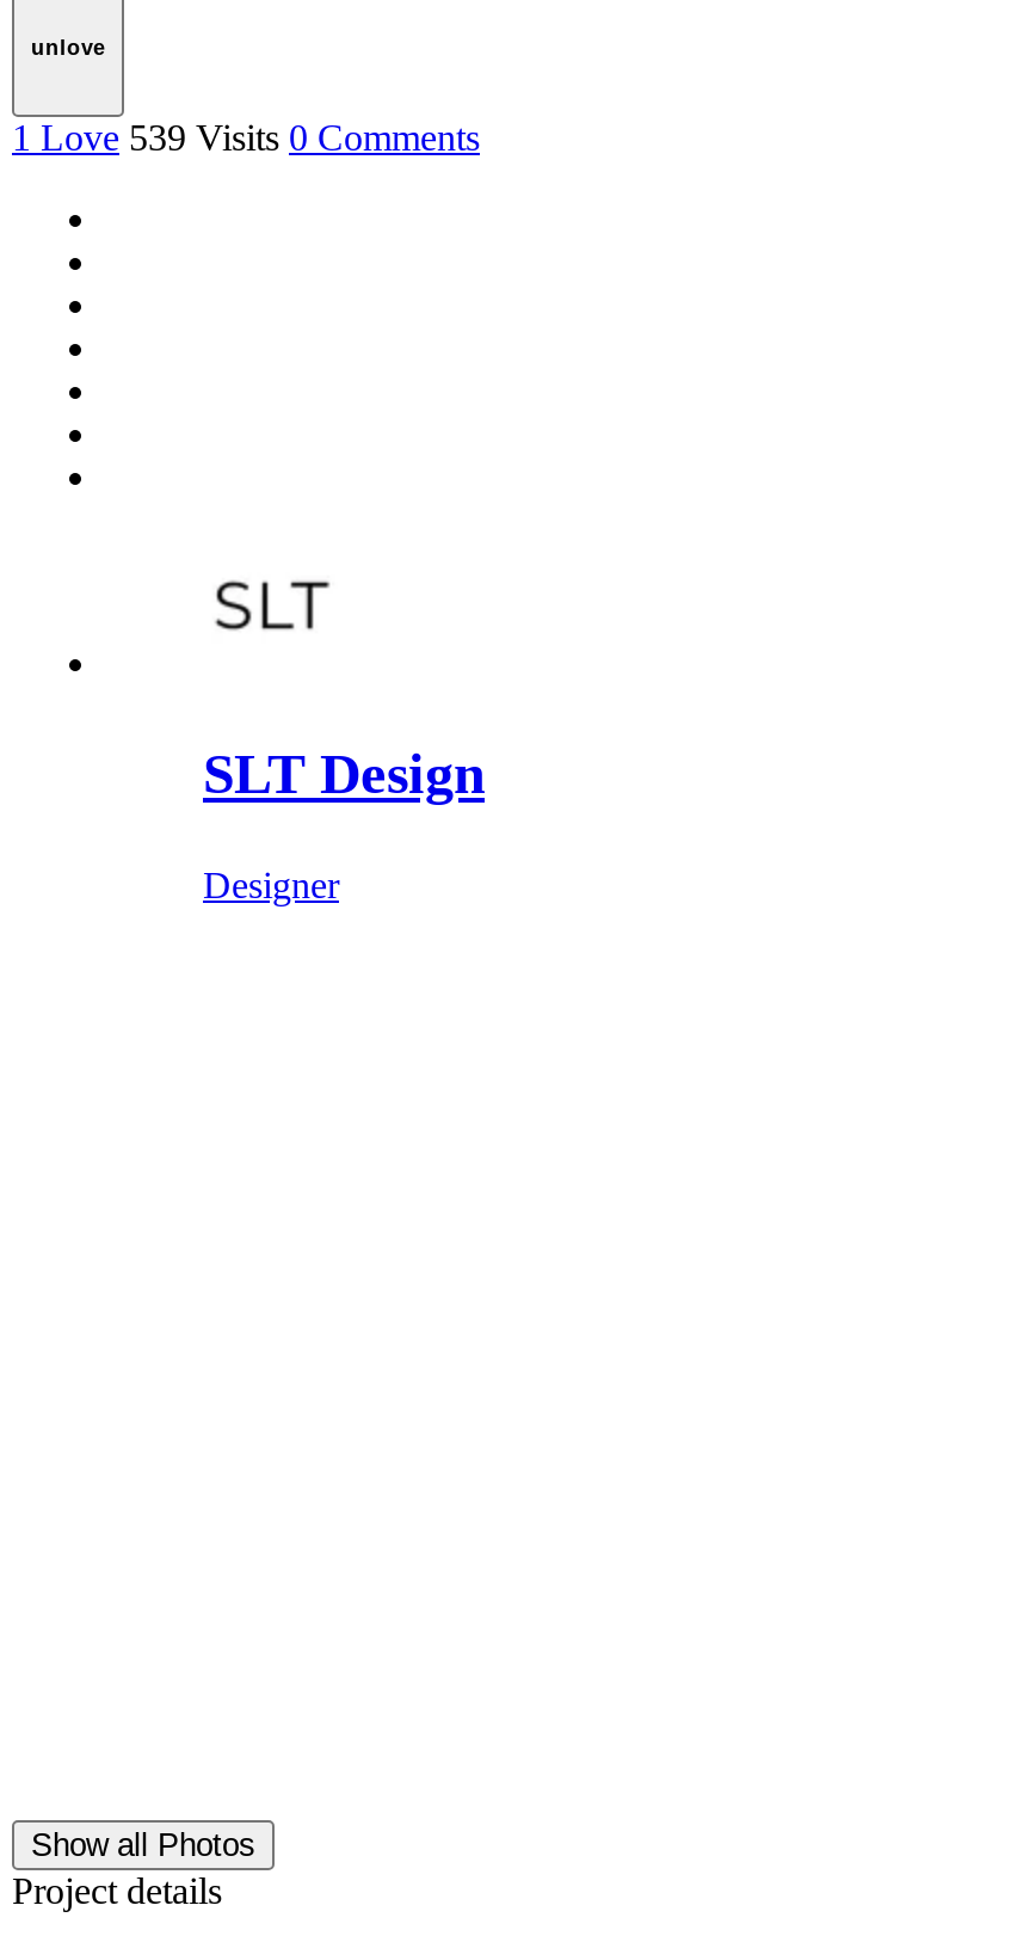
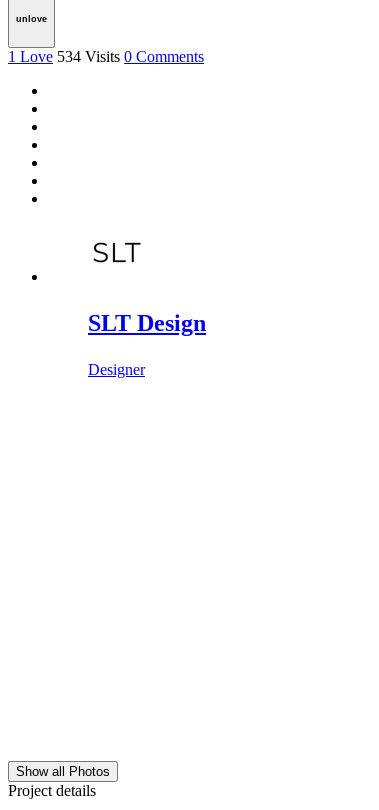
[12,118,480,158] 1 Love 539 Visits 0 Comments -> [8,48,204,65] 1 Love 534 Visits 0 Comments

